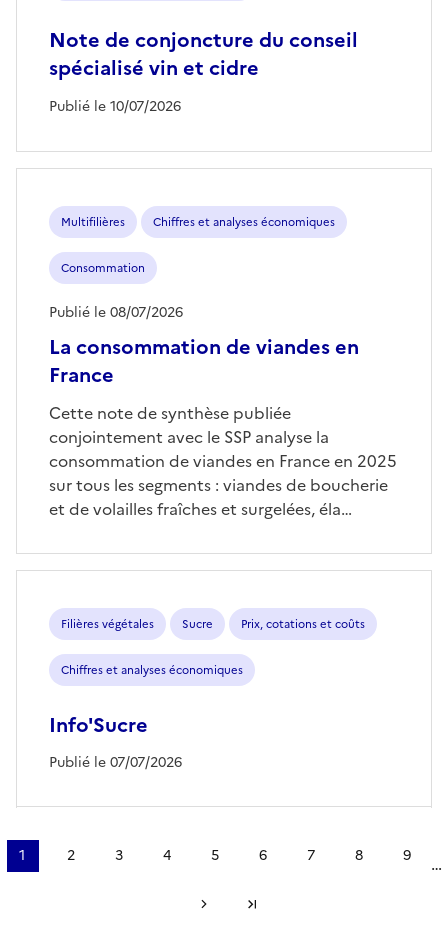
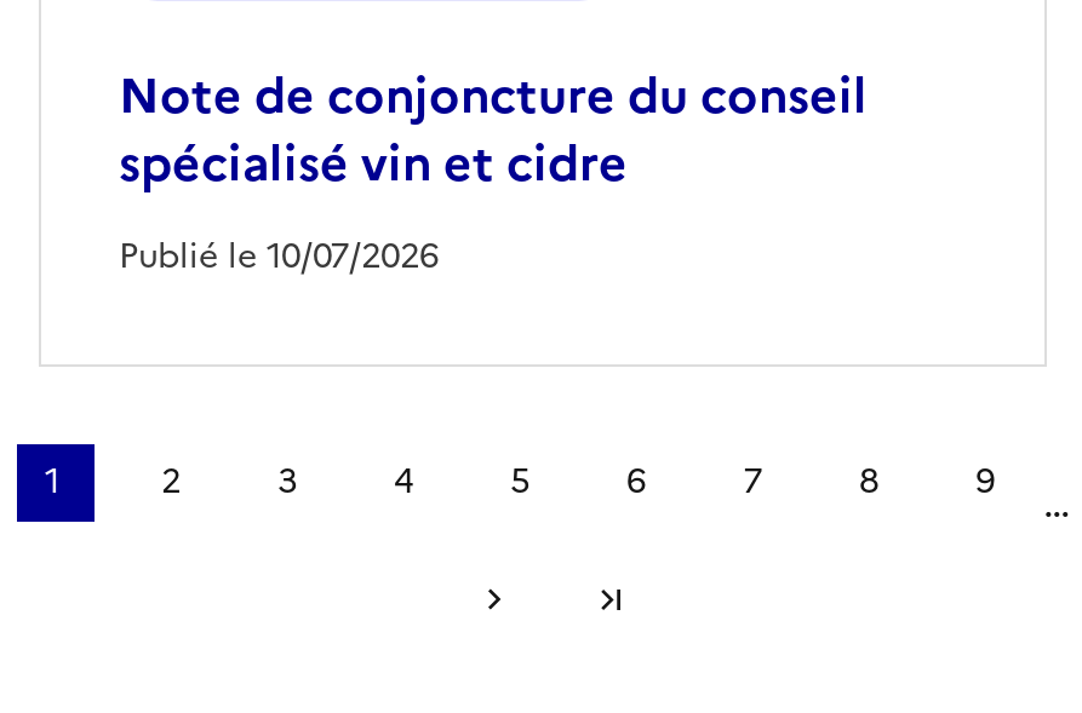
[49,214,359,390] Multifilières | Chiffres et analyses économiques | Consommation | La consommation de viandes en | France -> none
[49,302,183,323] Publié le 08/07/2026 -> none
[49,401,397,521] Cette note de synthèse publiée | conjointement avec le SSP analyse la | consommation de viandes en France en 2025 | sur tous les segments : viandes de boucherie | et de volailles fraîches et surgelées, éla… -> none
[49,616,365,773] Filières végétales | Sucre | Prix, cotations et coûts | Chiffres et analyses économiques | Info'Sucre | Publié le 07/07/2026 -> none

